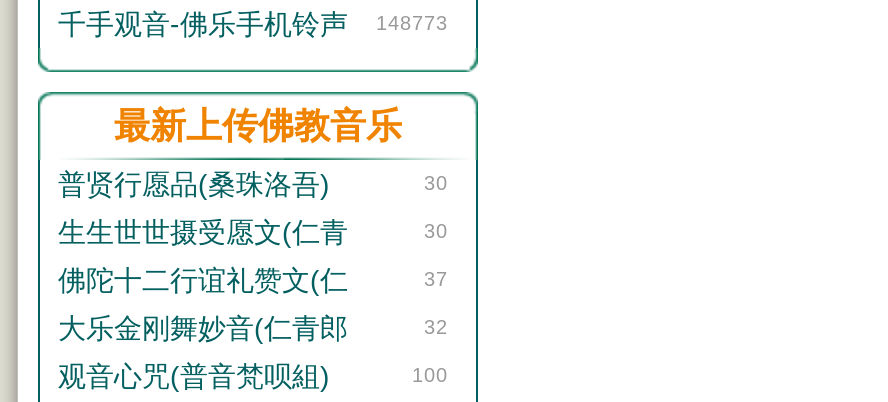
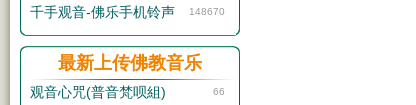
[58,8,448,40] 千手观音-佛乐手机铃声 148773 -> [30,4,225,20] 千手观音-佛乐手机铃声 148670
[58,168,448,344] 普贤行愿品(桑珠洛吾) | 30 | 生生世世摄受愿文(仁青 | 30 | 佛陀十二行谊礼赞文(仁 | 37 | 大乐金刚舞妙音(仁青郎 | 32 -> none
[412,364,448,386] 100 -> [213,86,225,97] 66

